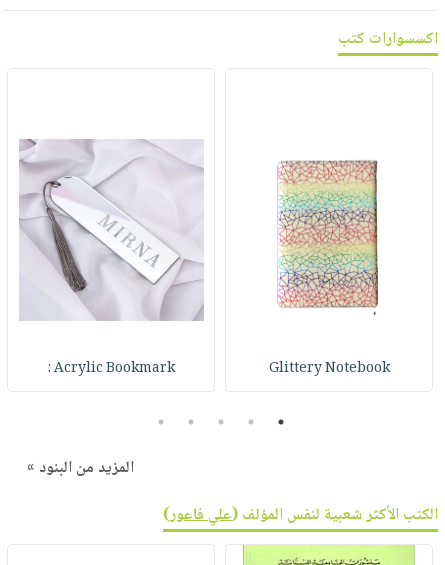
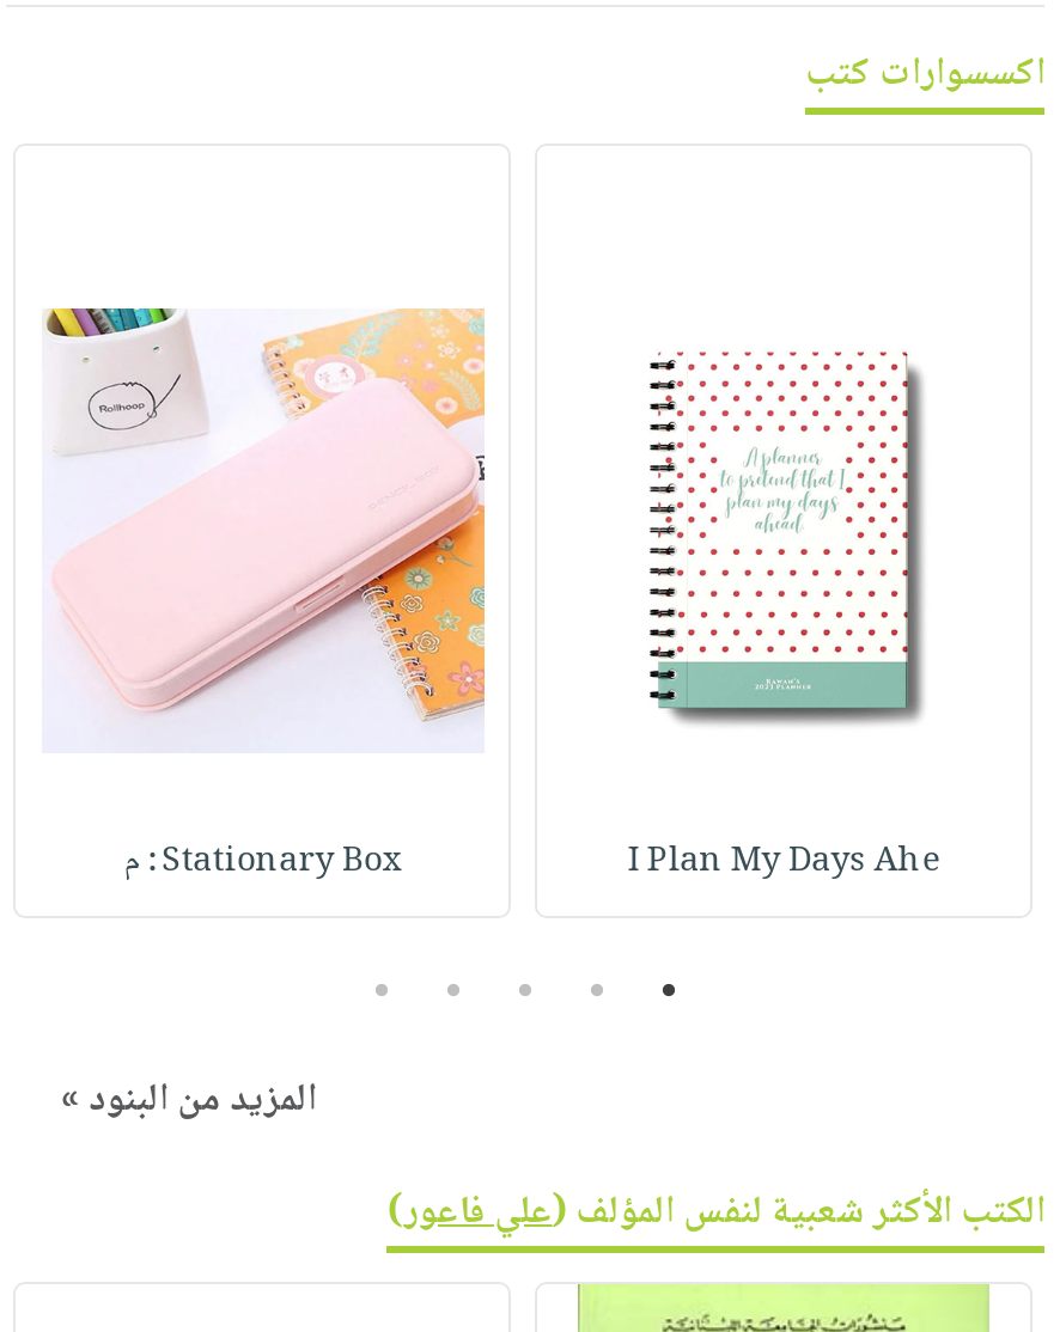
[18,137,390,381] [image] | Glittery Notebook | Acrylic Bookmark : -> [44,306,941,893] [image] | I Plan My Days Ahe | Stationary Box : م
[273,155,387,316] [image] -> [647,349,925,734] [image]

